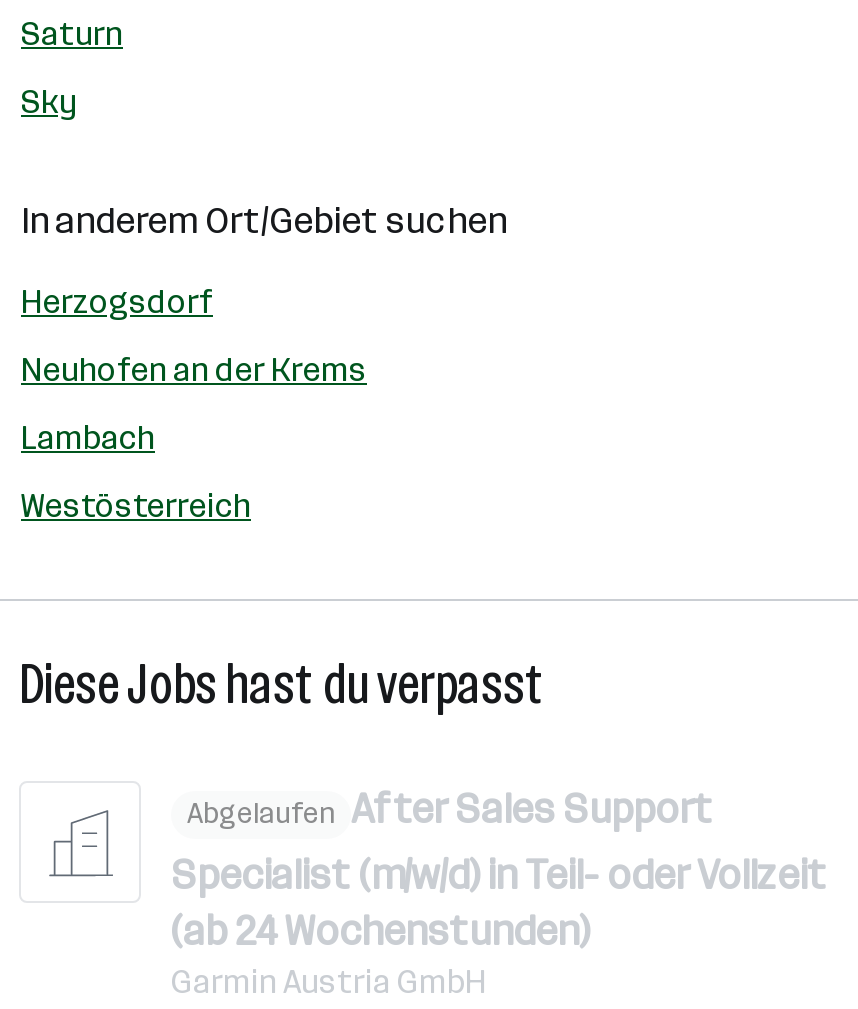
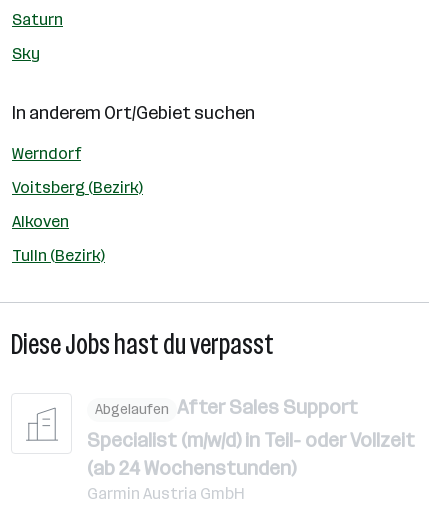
[21,283,213,321] Herzogsdorf -> [12,144,81,163] Werndorf
[21,351,367,389] Neuhofen an der Krems -> [12,178,143,197] Voitsberg (Bezirk)
[21,419,155,457] Lambach -> [12,212,69,231] Alkoven
[21,487,251,525] Westösterreich -> [12,246,105,265] Tulln (Bezirk)

